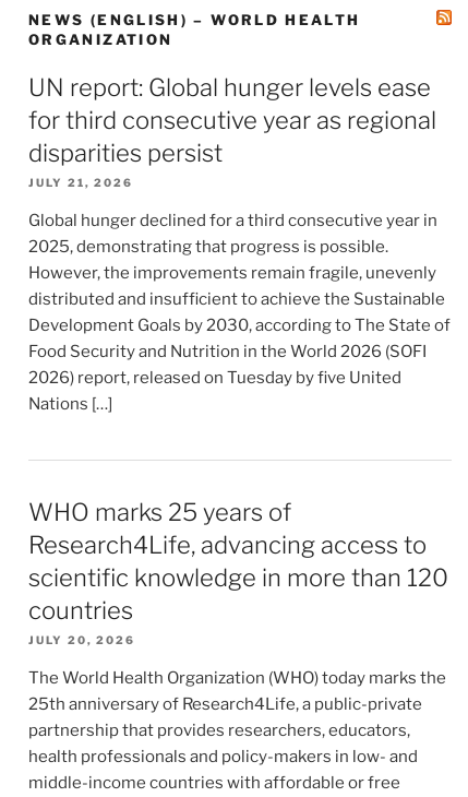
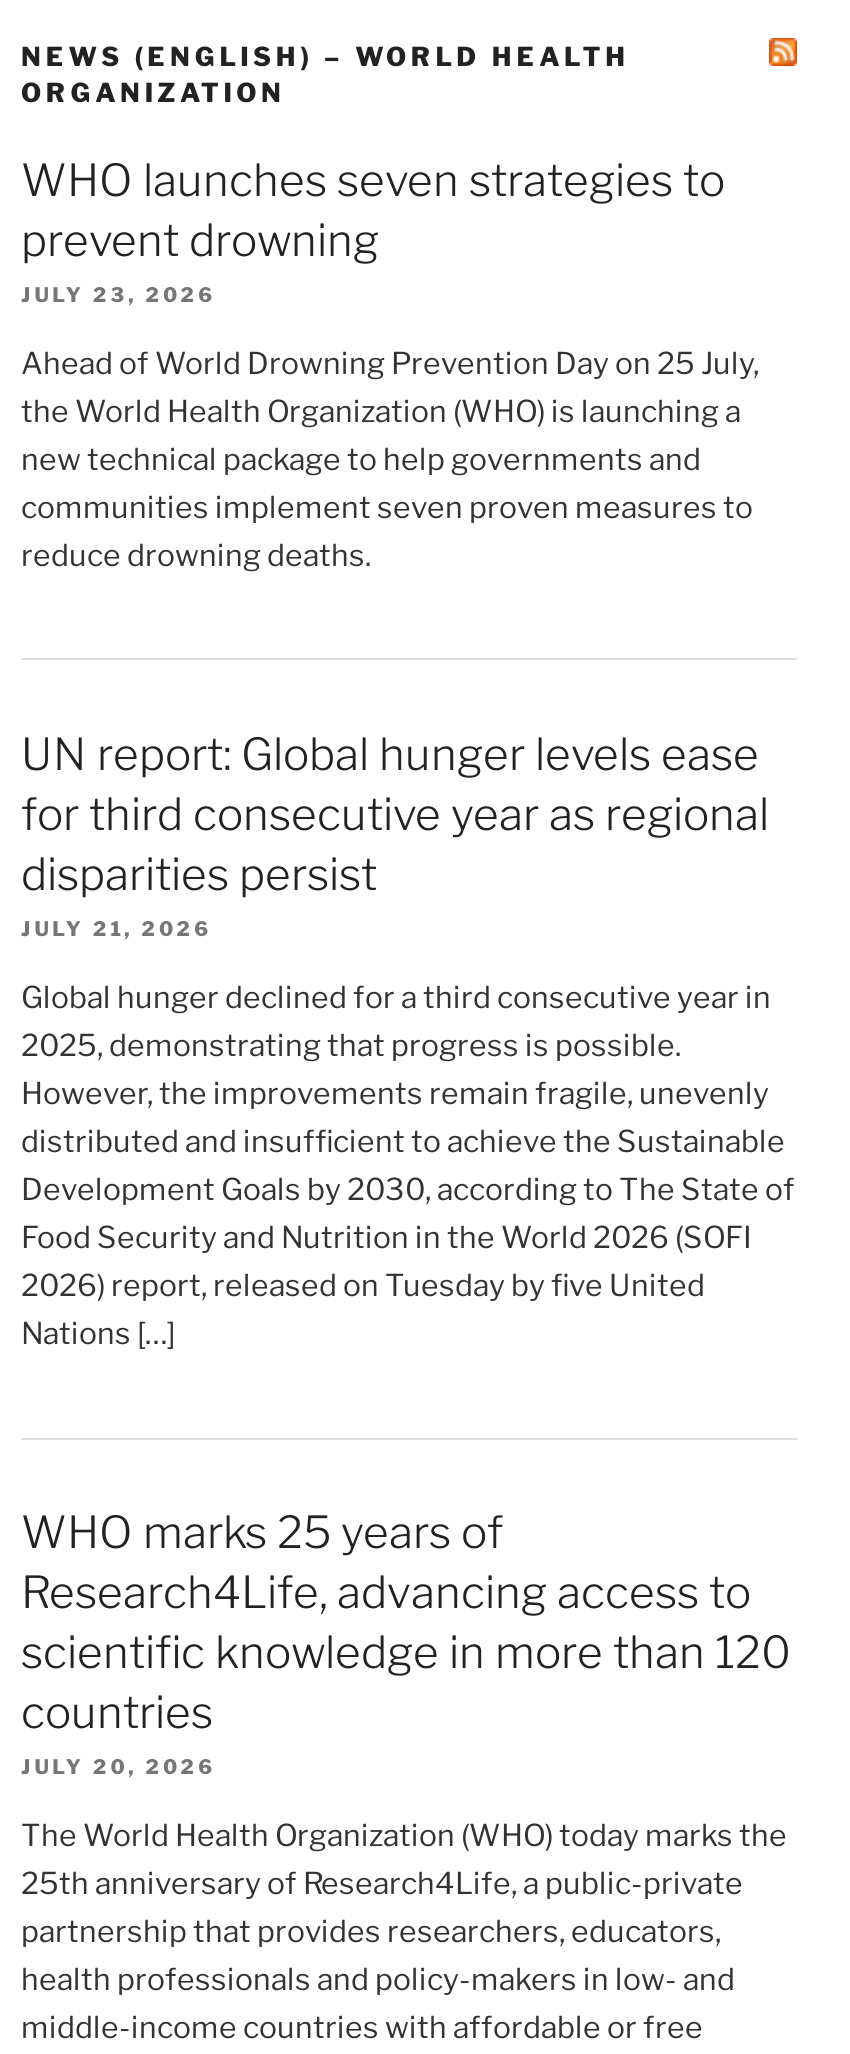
none -> [21,154,759,574] WHO launches seven strategies to | prevent drowning | JULY 23, 2026 | Ahead of World Drowning Prevention Day on 25 July, | the World Health Organization (WHO) is launching a | new technical package to help governments and | communities implement seven proven measures to | reduce drowning deaths.

